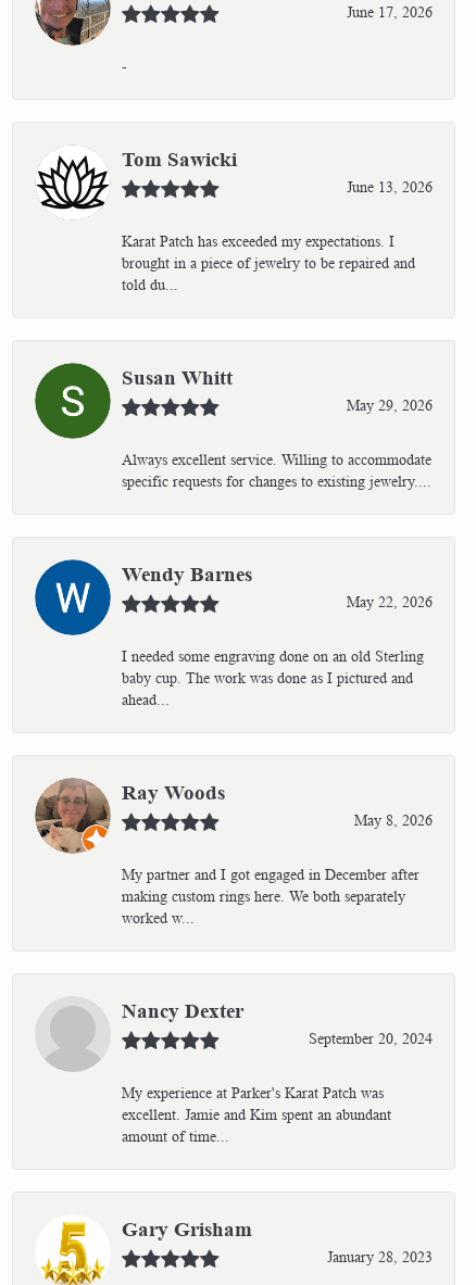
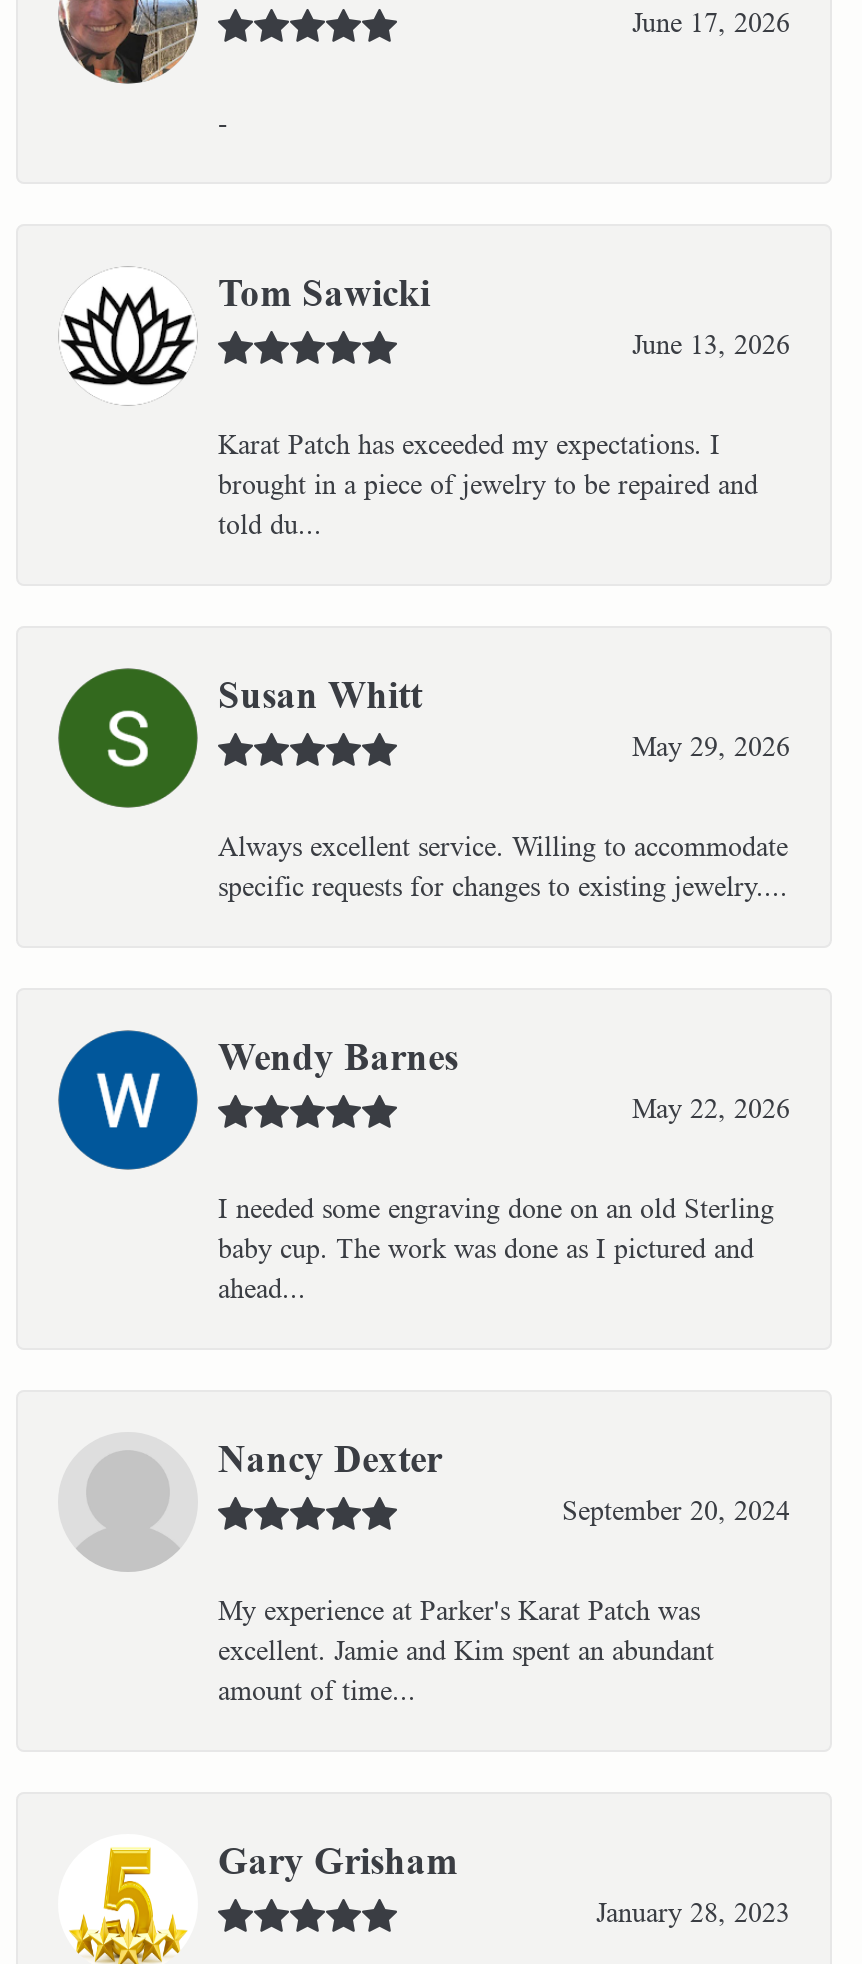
[35,778,433,927] [image] | Ray Woods | May 8, 2026 | My partner and I got engaged in December after | making custom rings here. We both separately | worked w... -> none

